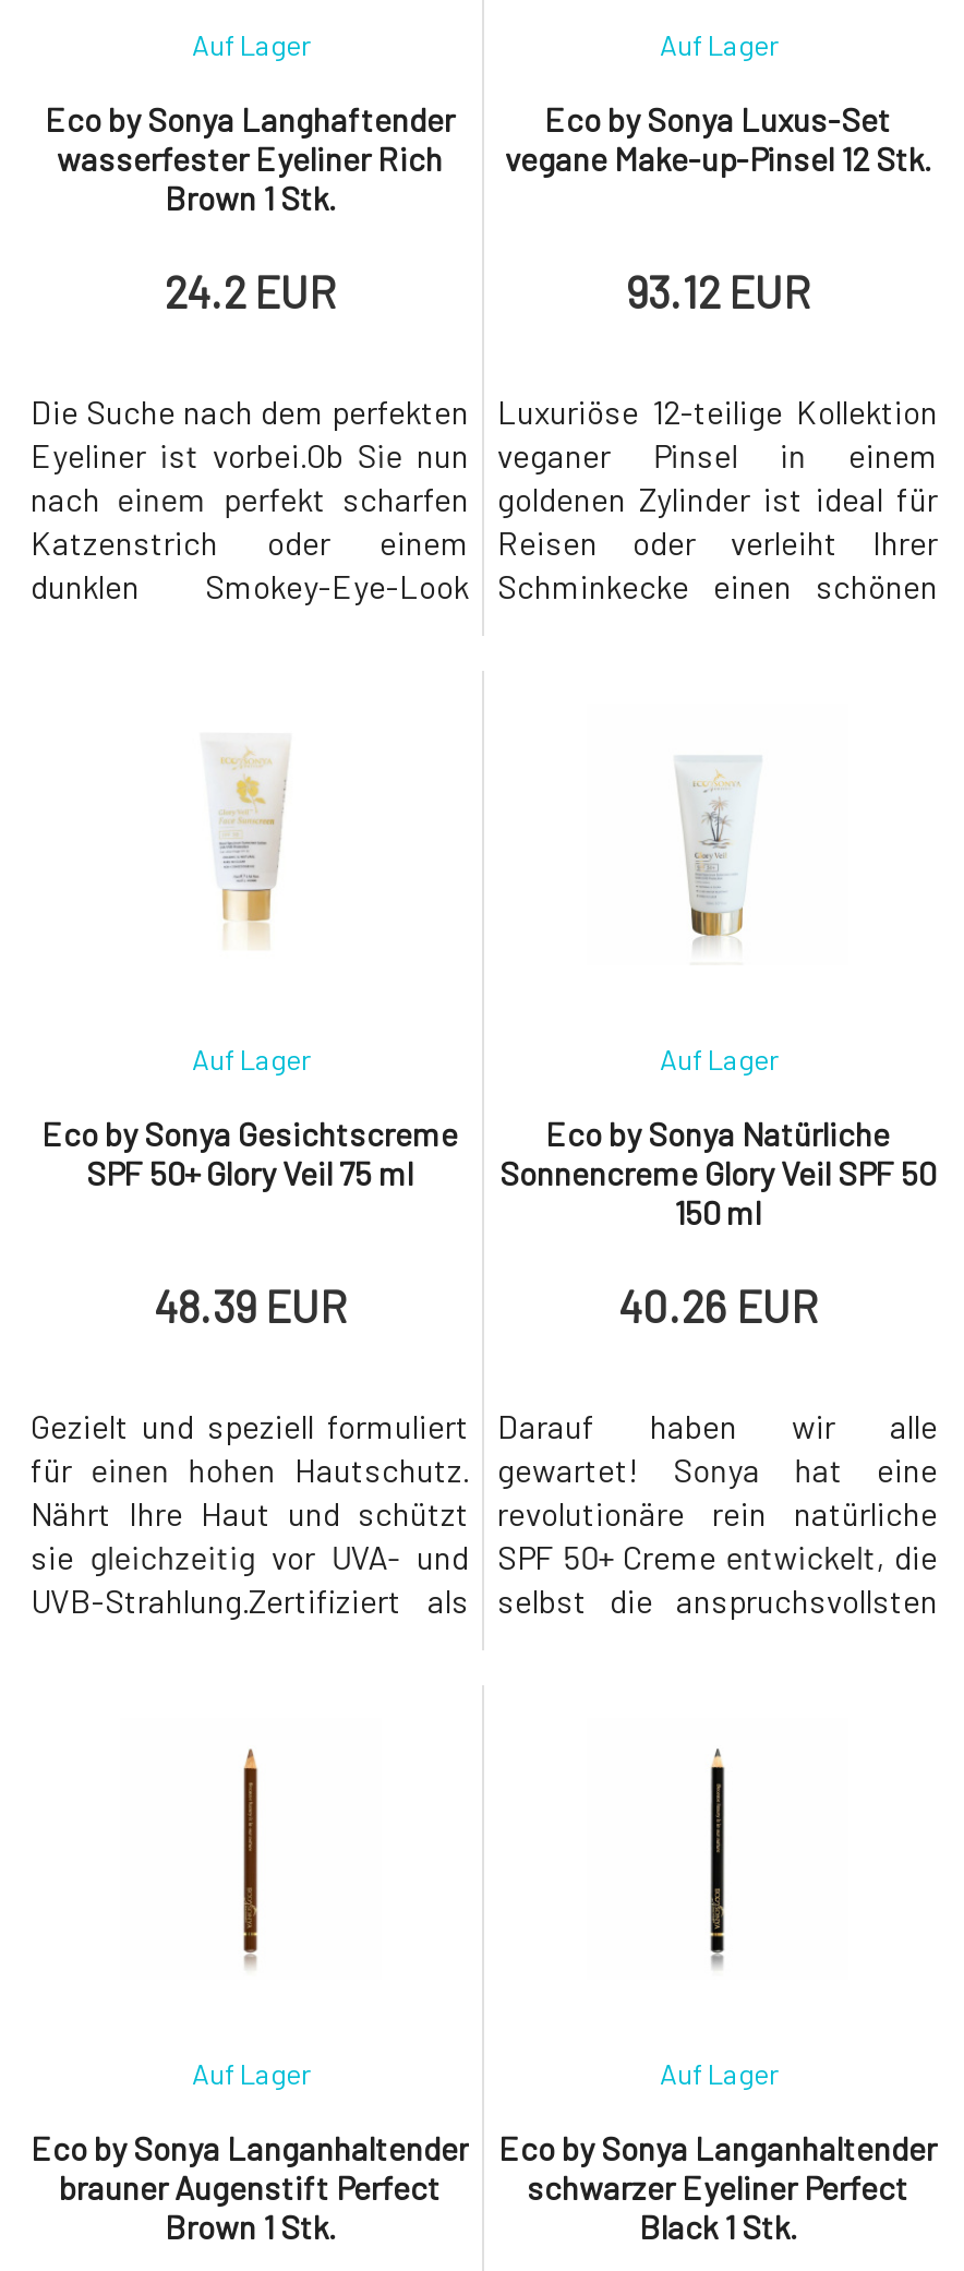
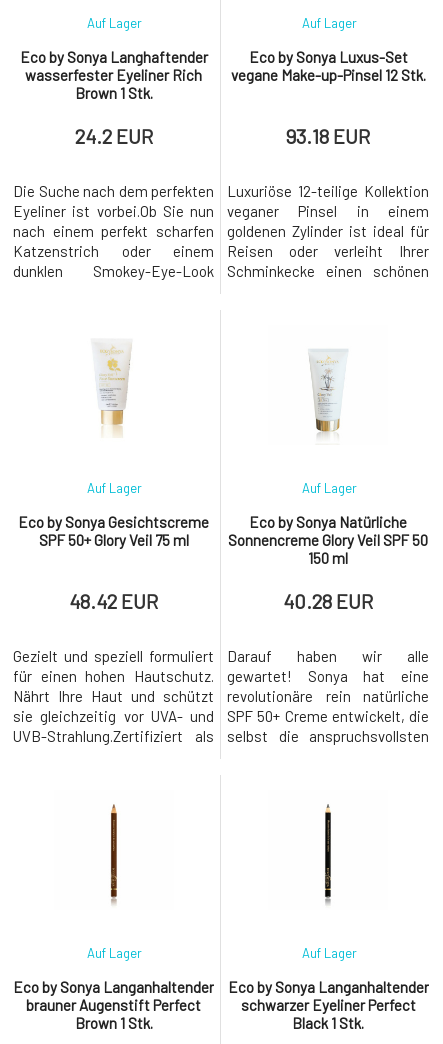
[626,264,809,316] 93.12 EUR -> [286,123,370,147] 93.18 EUR
[154,1278,346,1331] 48.39 EUR -> [69,588,158,612] 48.42 EUR
[618,1278,817,1331] 40.26 EUR -> [283,588,373,612] 40.28 EUR

